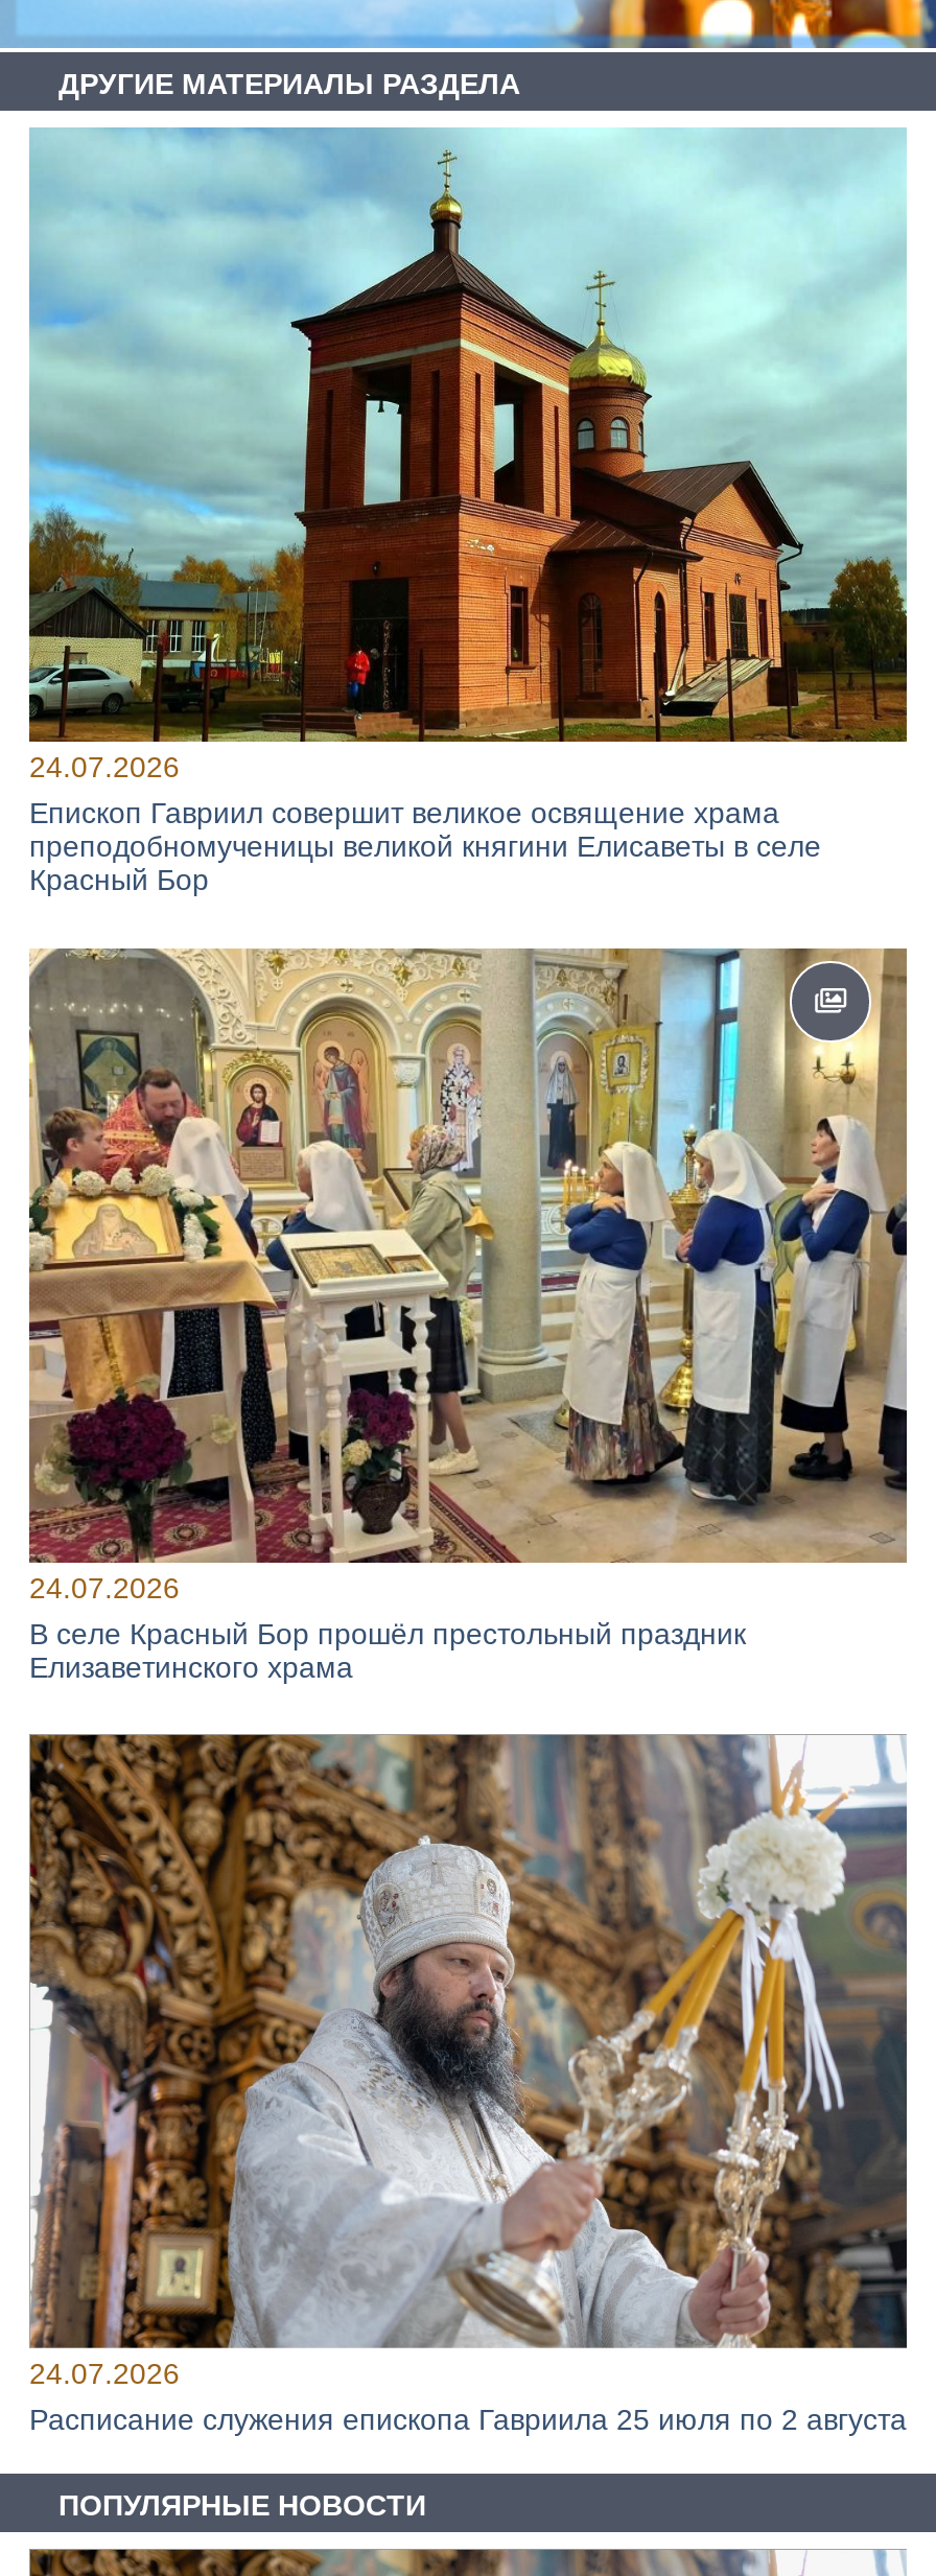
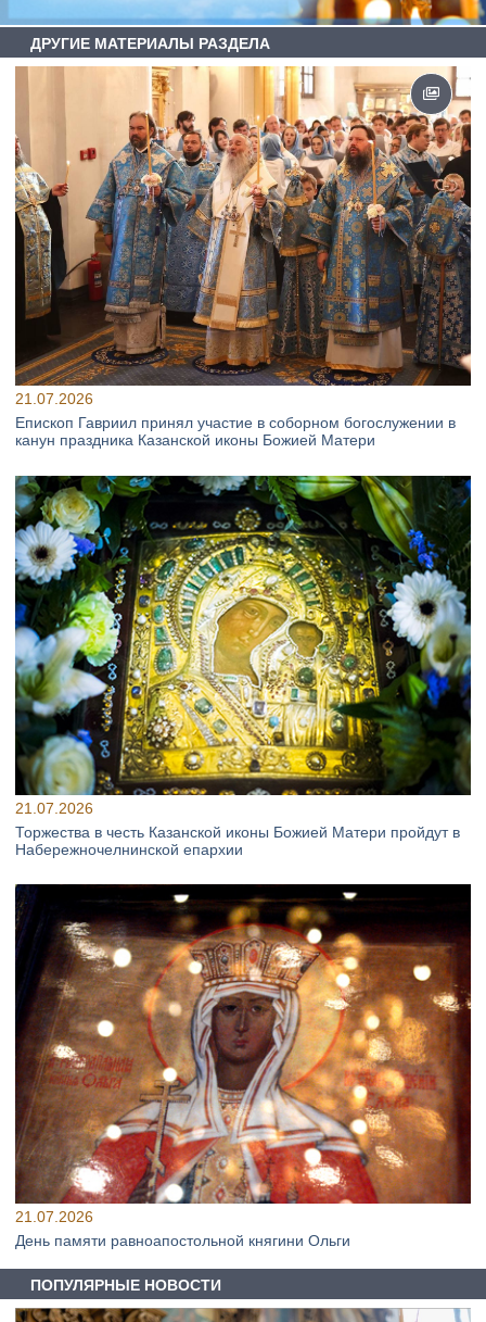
[27,125,907,897] [image] | 24.07.2026 | Епископ Гавриил совершит великое освящение храма | преподобномученицы великой княгини Елисаветы в селе | Красный Бор -> [14,65,472,449] [image] | 21.07.2026 | Епископ Гавриил принял участие в соборном богослужении в | канун праздника Казанской иконы Божией Матери
[27,946,909,1683] [image] | 24.07.2026 | В селе Красный Бор прошёл престольный праздник | Елизаветинского храма -> [14,475,472,858] [image] | 21.07.2026 | Торжества в честь Казанской иконы Божией Матери пройдут в | Набережночелнинской епархии
[27,1732,909,2437] [image] | 24.07.2026 | Расписание служения епископа Гавриила 25 июля по 2 августа -> [14,883,472,1250] [image] | 21.07.2026 | День памяти равноапостольной княгини Ольги

